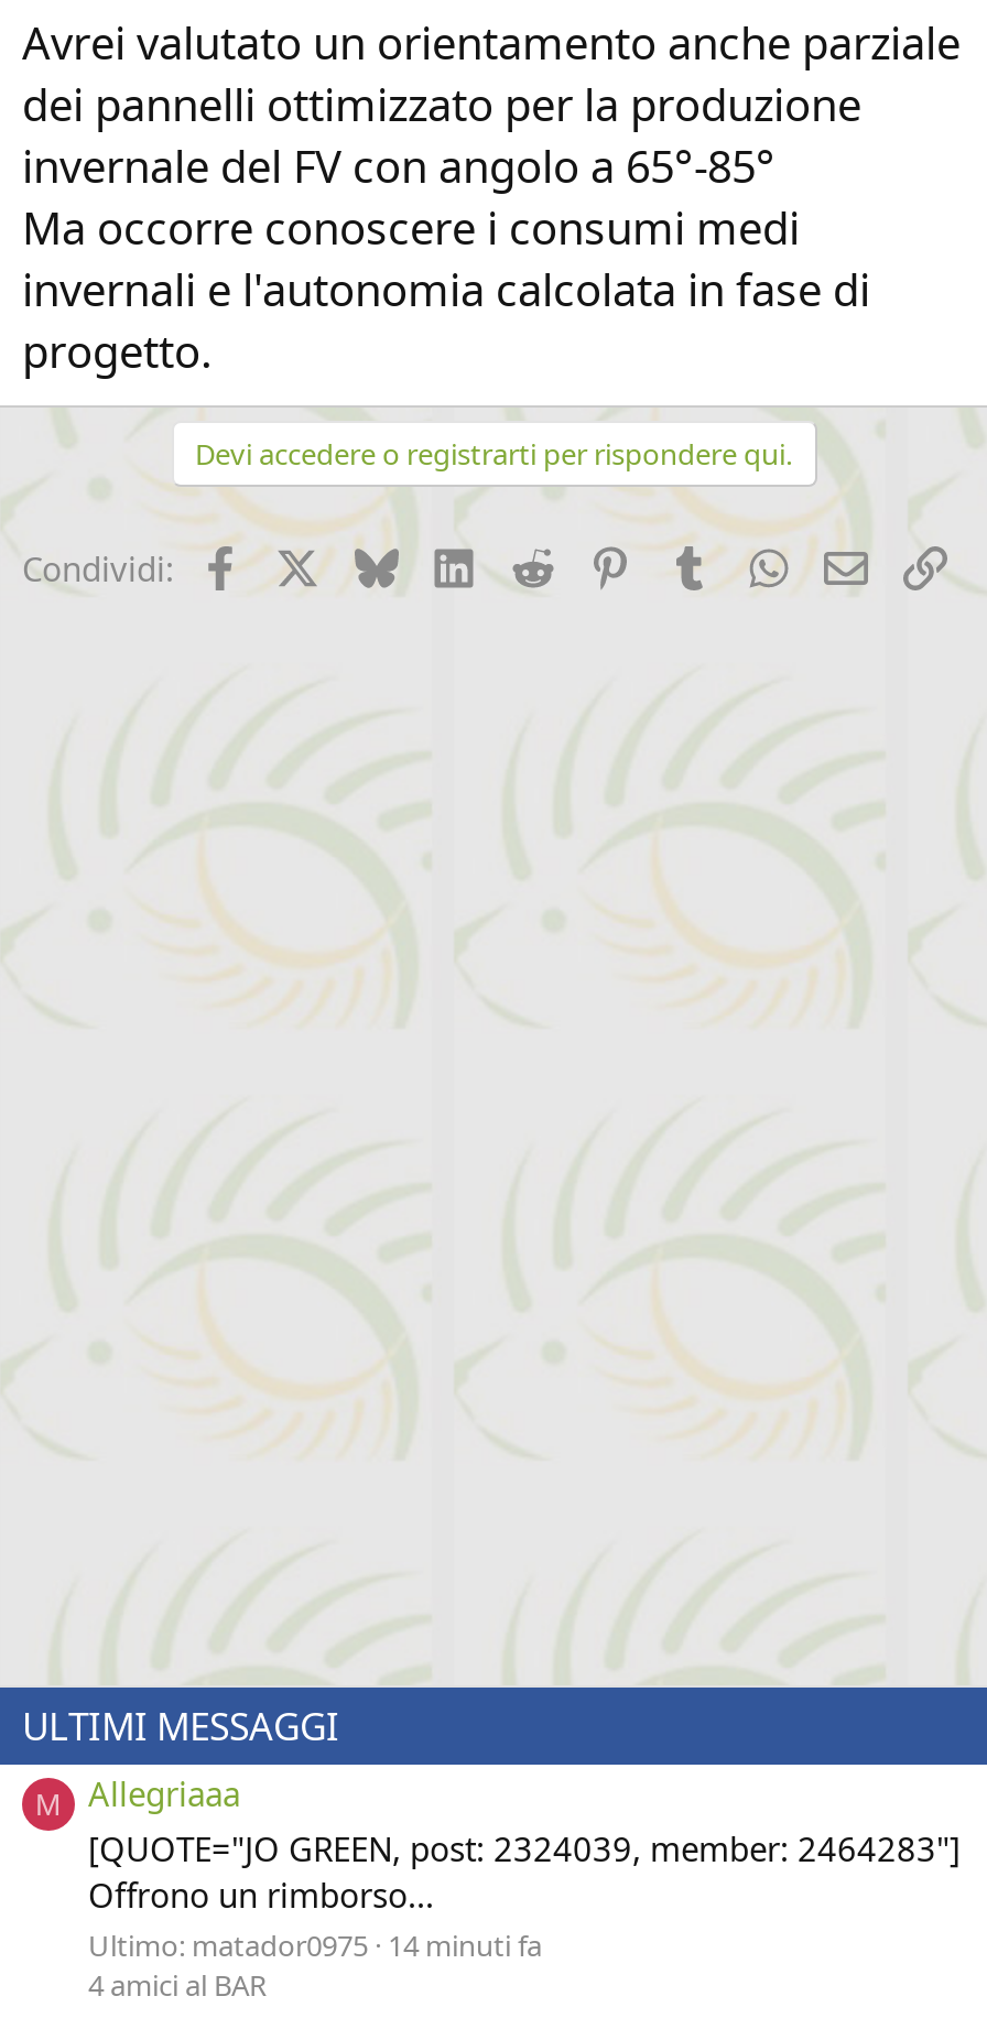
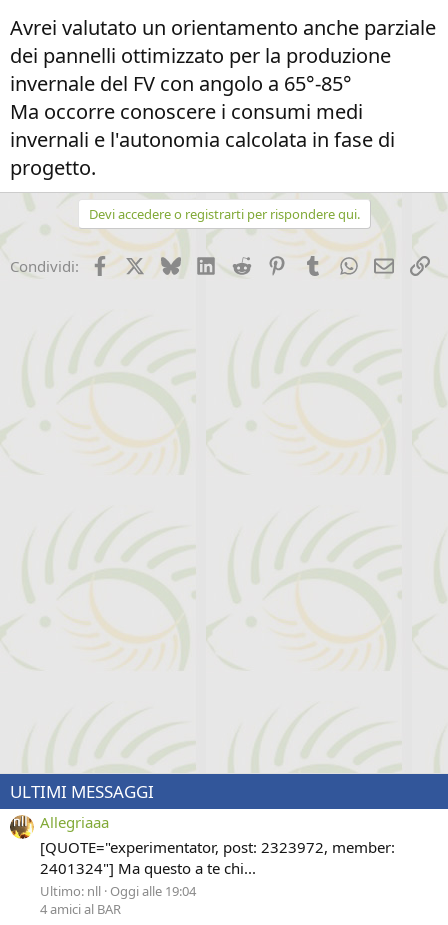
[35,1786,62,1821] M -> none
[88,1825,961,1966] [QUOTE="JO GREEN, post: 2324039, member: 2464283"] | Offrono un rimborso... | Ultimo: matador0975 14 minuti fa -> [40,837,395,900] [QUOTE="experimentator, post: 2323972, member: | 2401324"] Ma questo a te chi... | Ultimo: nll Oggi alle 19:04

